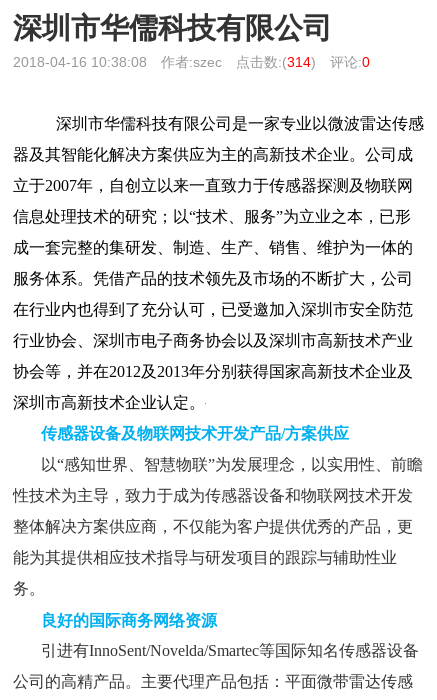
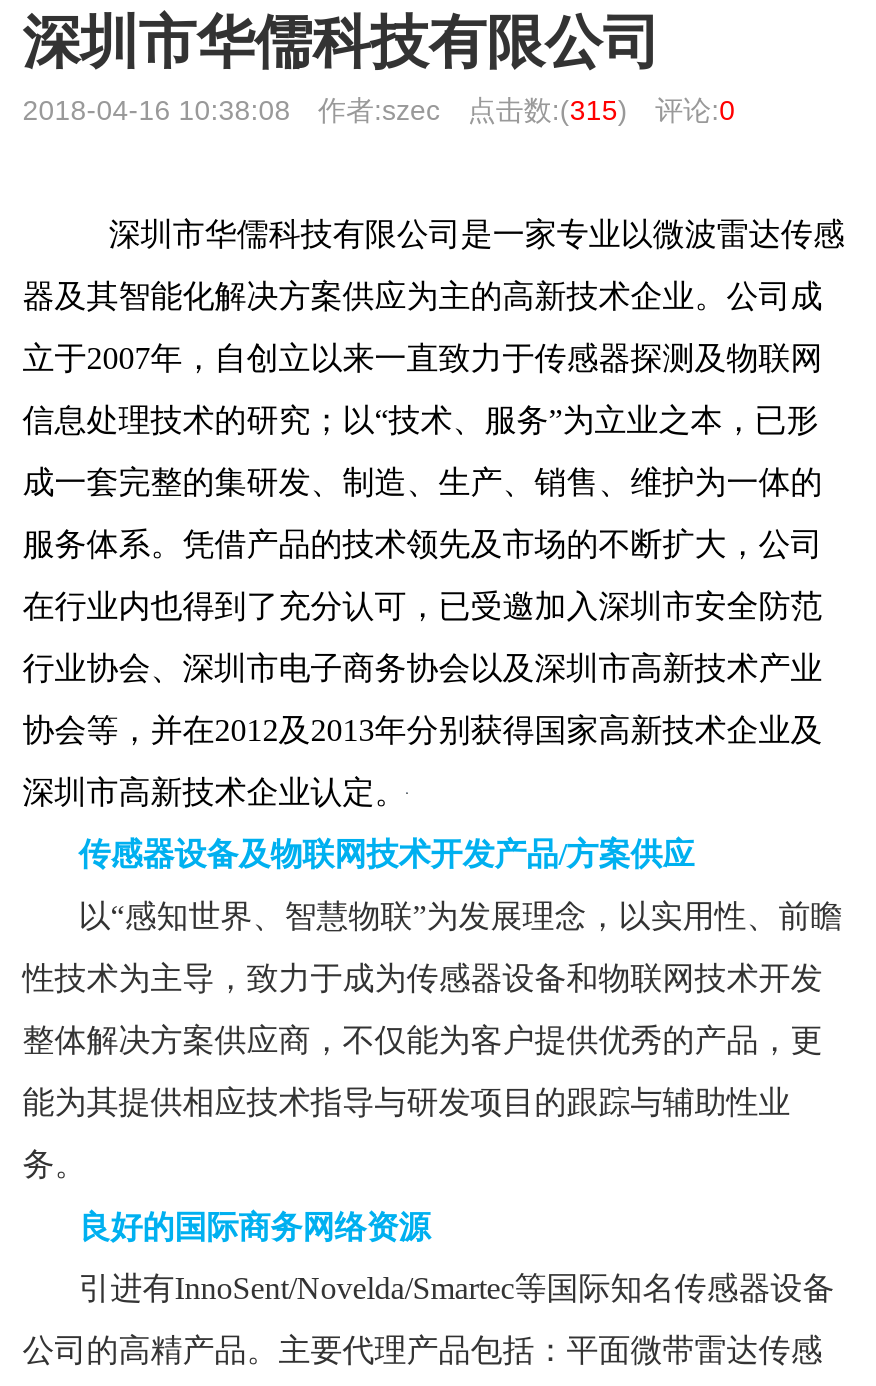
[13,55,370,70] 2018-04-16 10:38:08 作者:szec 点击数:(314) 评论:0 -> [22,95,735,125] 2018-04-16 10:38:08 作者:szec 点击数:(315) 评论:0

